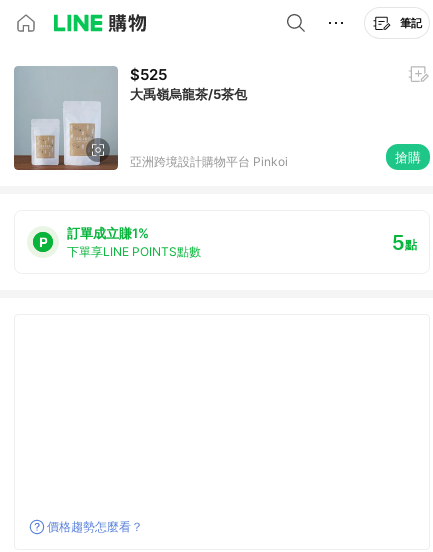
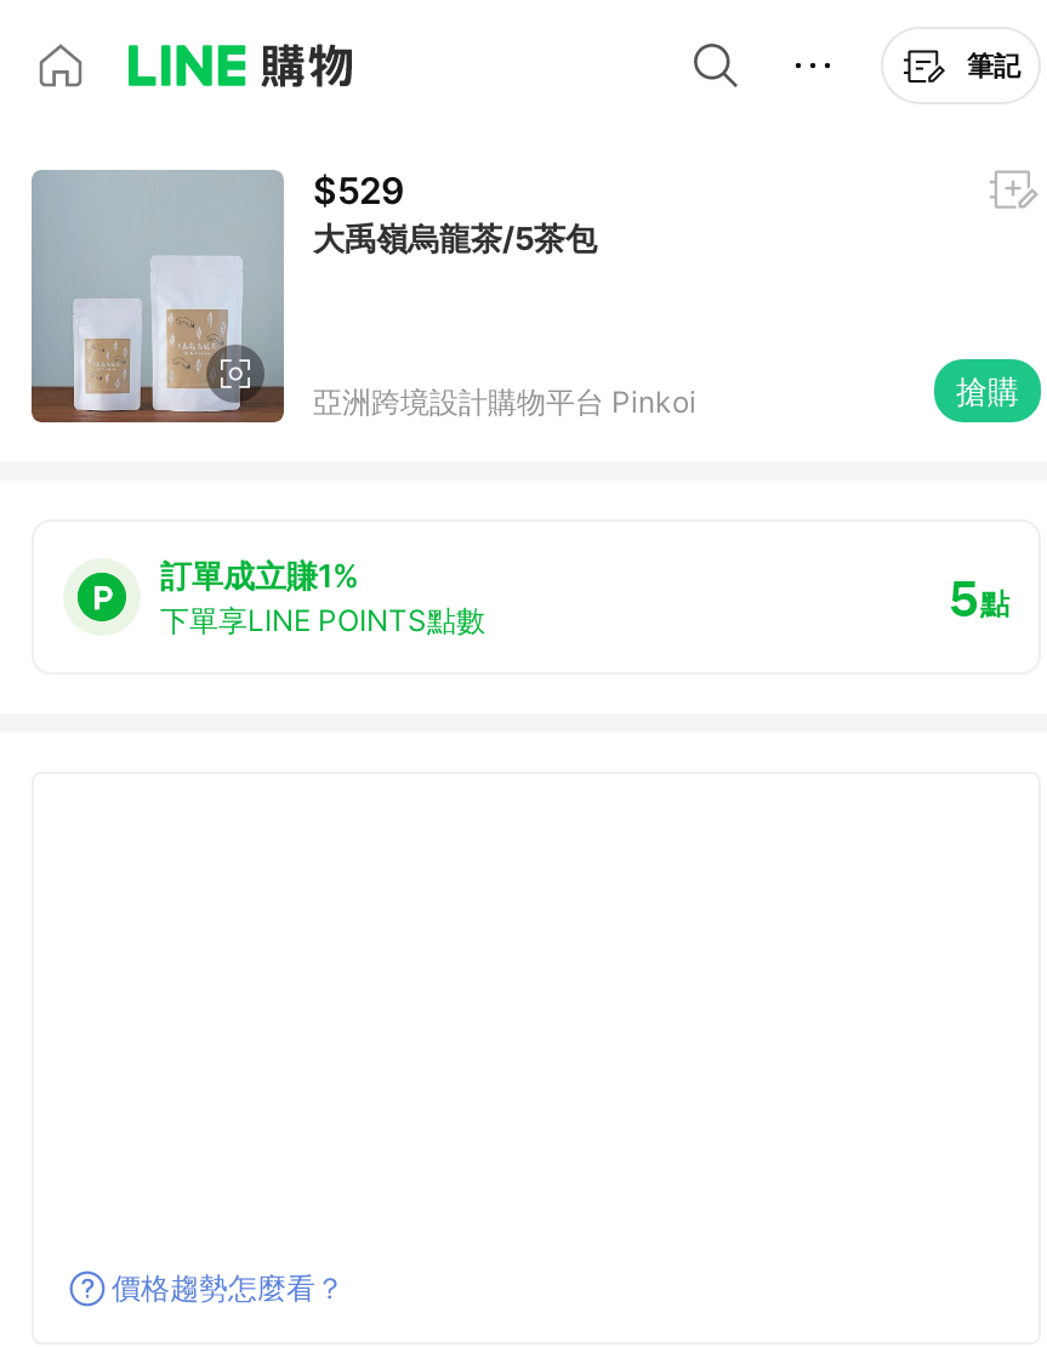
[130,65,167,84] $525 -> [313,167,405,214] $529

